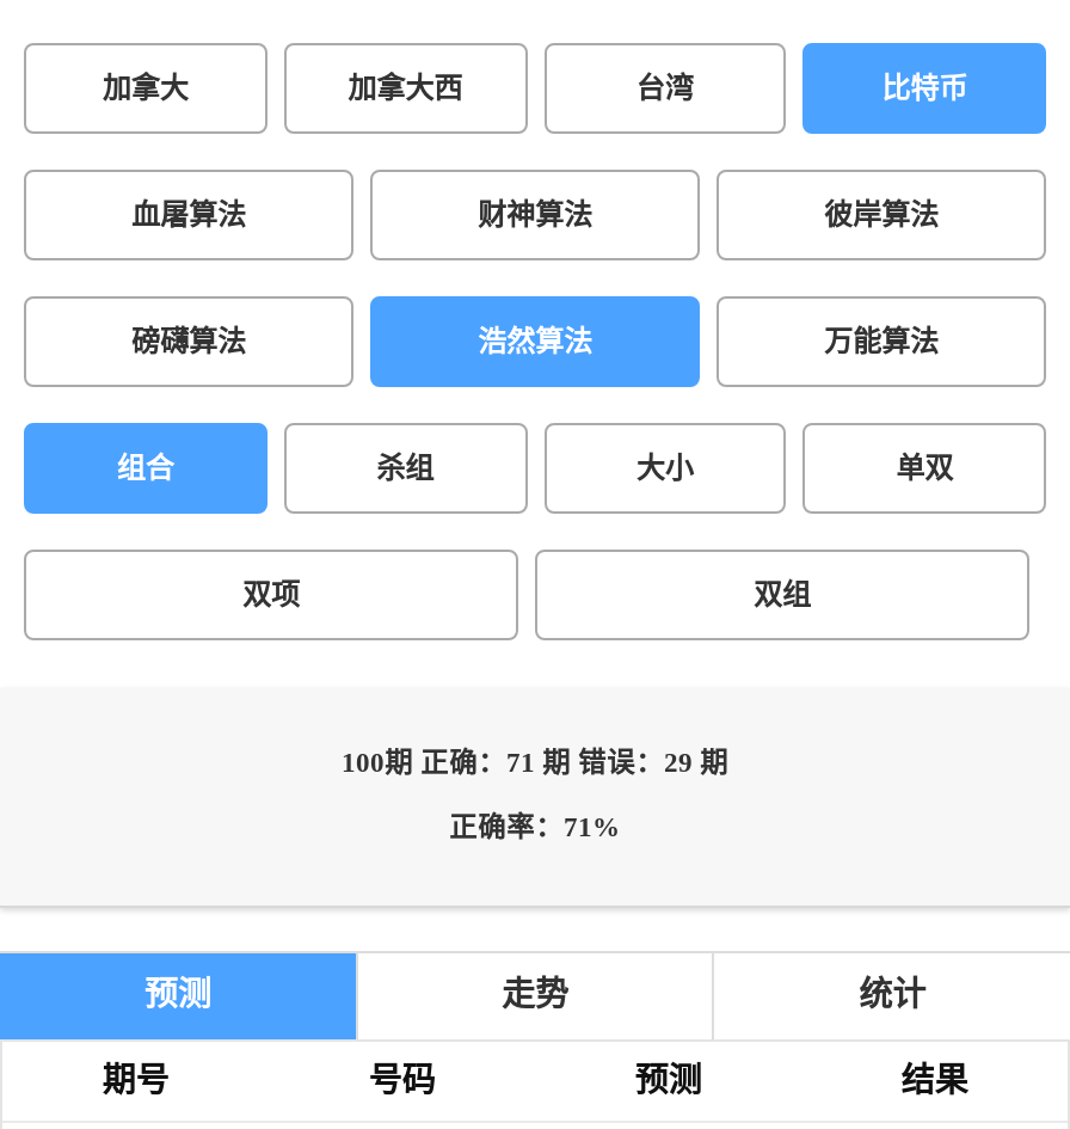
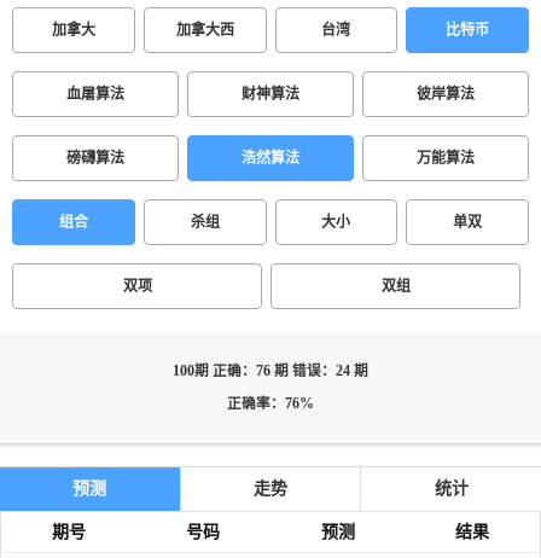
[342,748,728,779] 100期 正确：71 期 错误：29 期 -> [173,364,368,379] 100期 正确：76 期 错误：24 期
[449,812,621,843] 正确率：71% -> [227,396,314,412] 正确率：76%

